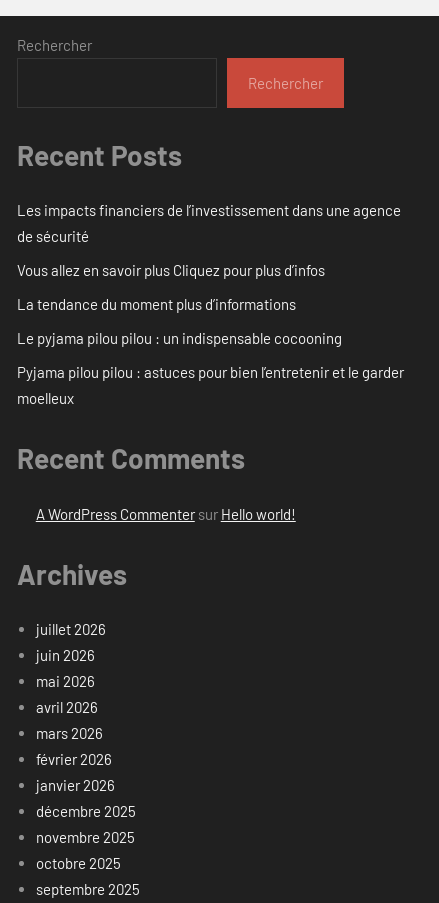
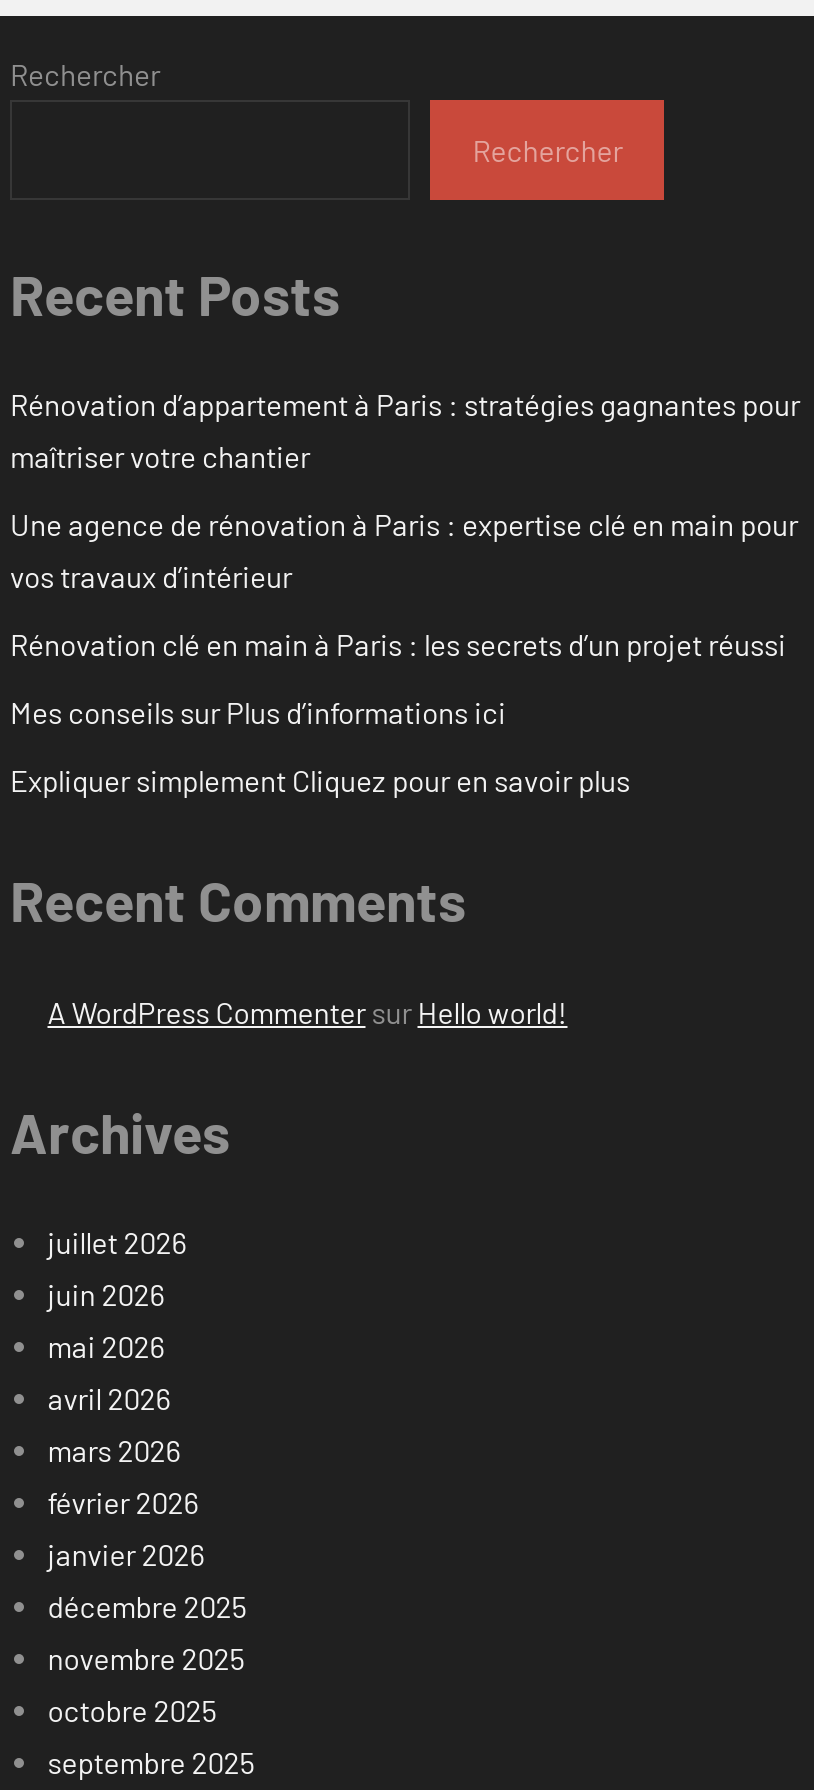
[17,201,401,245] Les impacts financiers de l’investissement dans une agence | de sécurité -> [10,387,800,475] Rénovation d’appartement à Paris : stratégies gagnantes pour | maîtriser votre chantier
[17,261,325,279] Vous allez en savoir plus Cliquez pour plus d’infos -> [10,507,798,595] Une agence de rénovation à Paris : expertise clé en main pour | vos travaux d’intérieur
[17,295,296,313] La tendance du moment plus d’informations -> [10,627,786,663] Rénovation clé en main à Paris : les secrets d’un projet réussi
[17,329,342,347] Le pyjama pilou pilou : un indispensable cocooning -> [10,695,506,731] Mes conseils sur Plus d’informations ici
[17,363,404,407] Pyjama pilou pilou : astuces pour bien l’entretenir et le garder | moelleux -> [10,763,630,799] Expliquer simplement Cliquez pour en savoir plus

